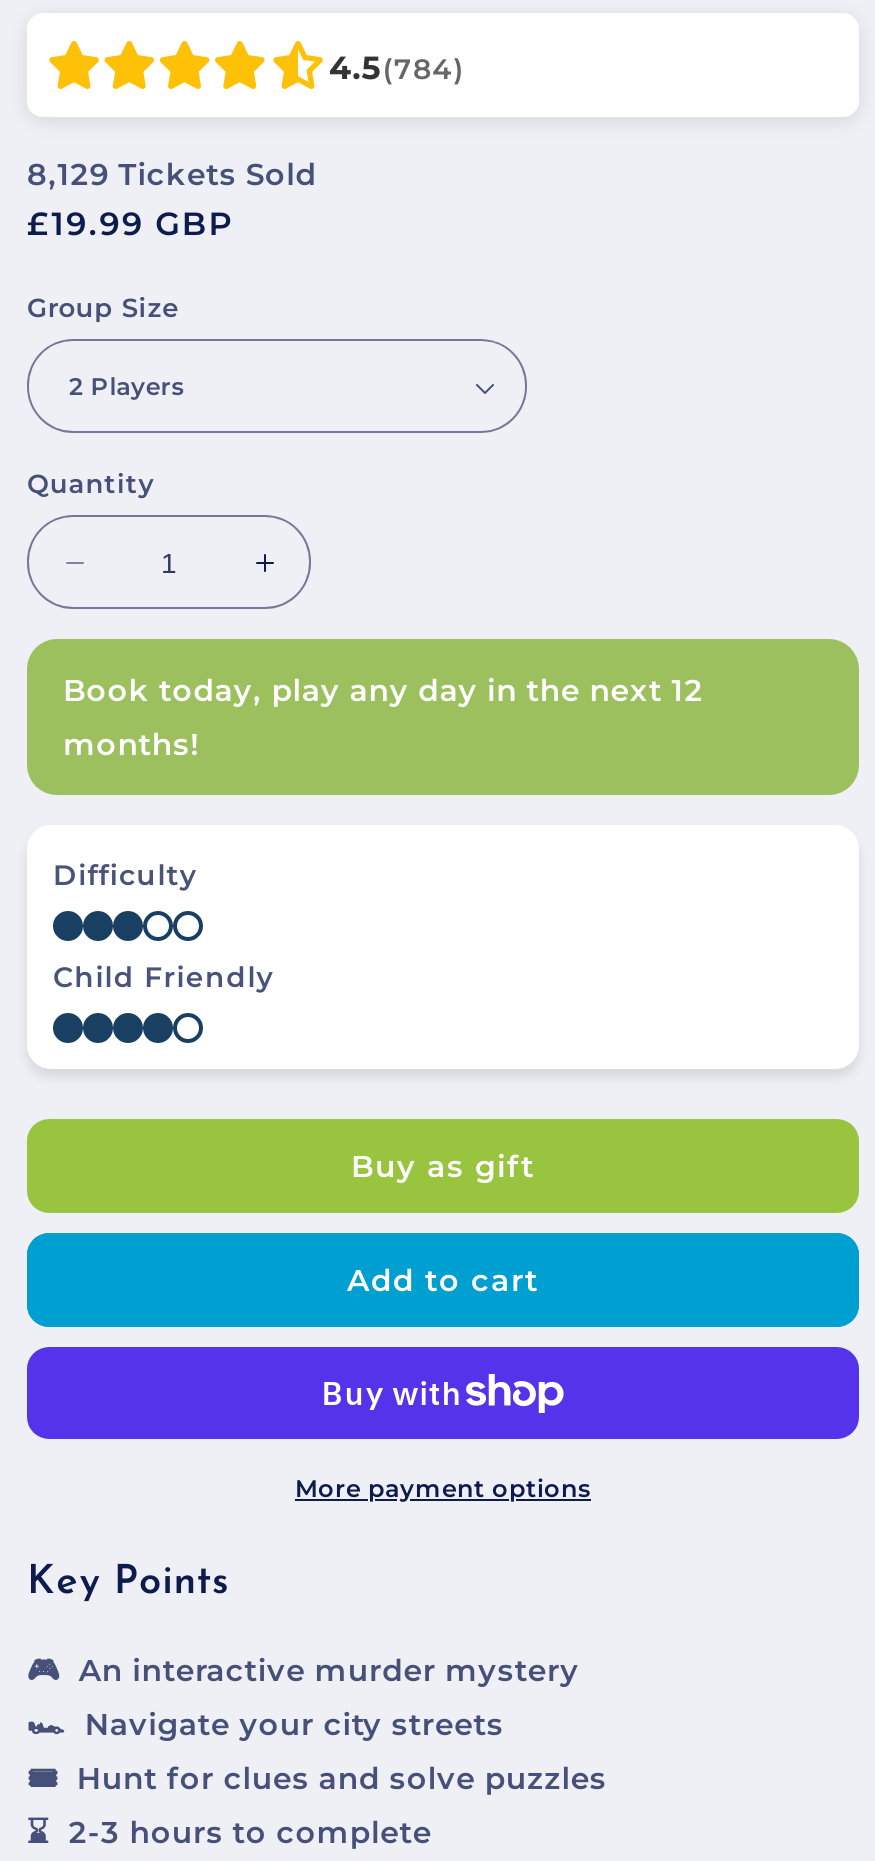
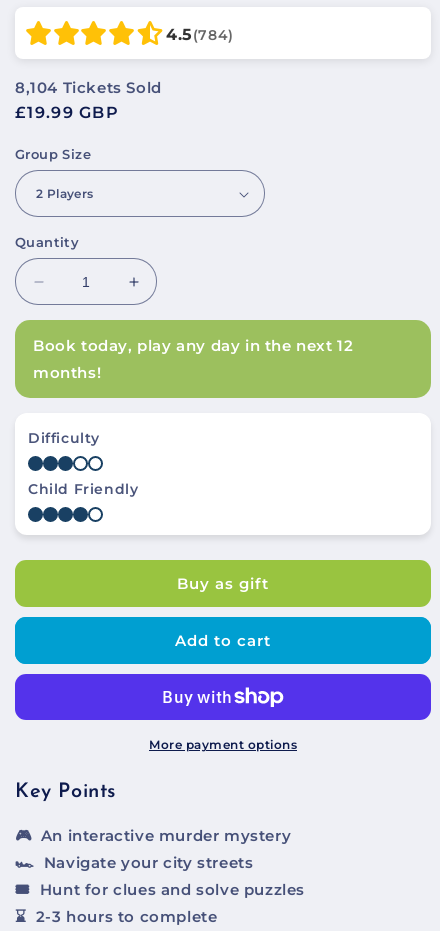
[27,155,317,193] 8,129 Tickets Sold -> [15,78,162,97] 8,104 Tickets Sold

